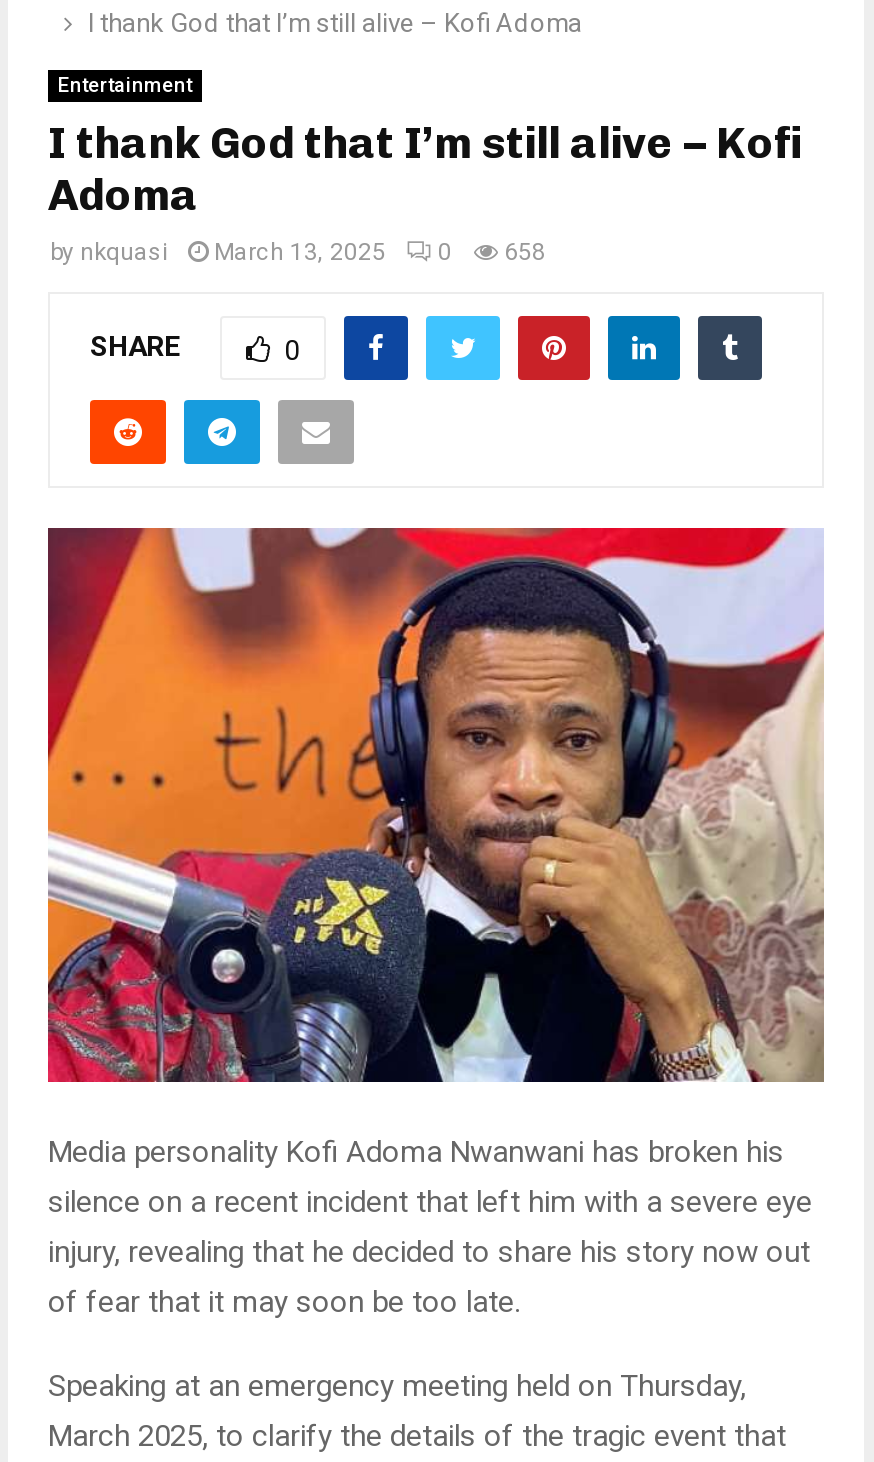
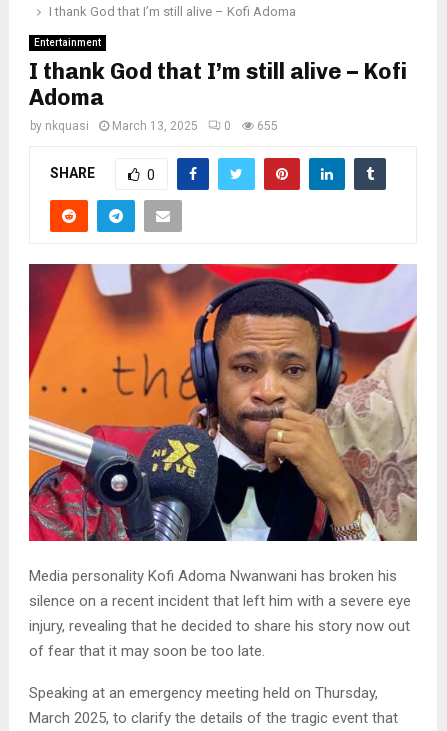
[50,238,546,266] by nkquasi March 13, 2025 0 658 -> [30,119,278,133] by nkquasi March 13, 2025 0 655

